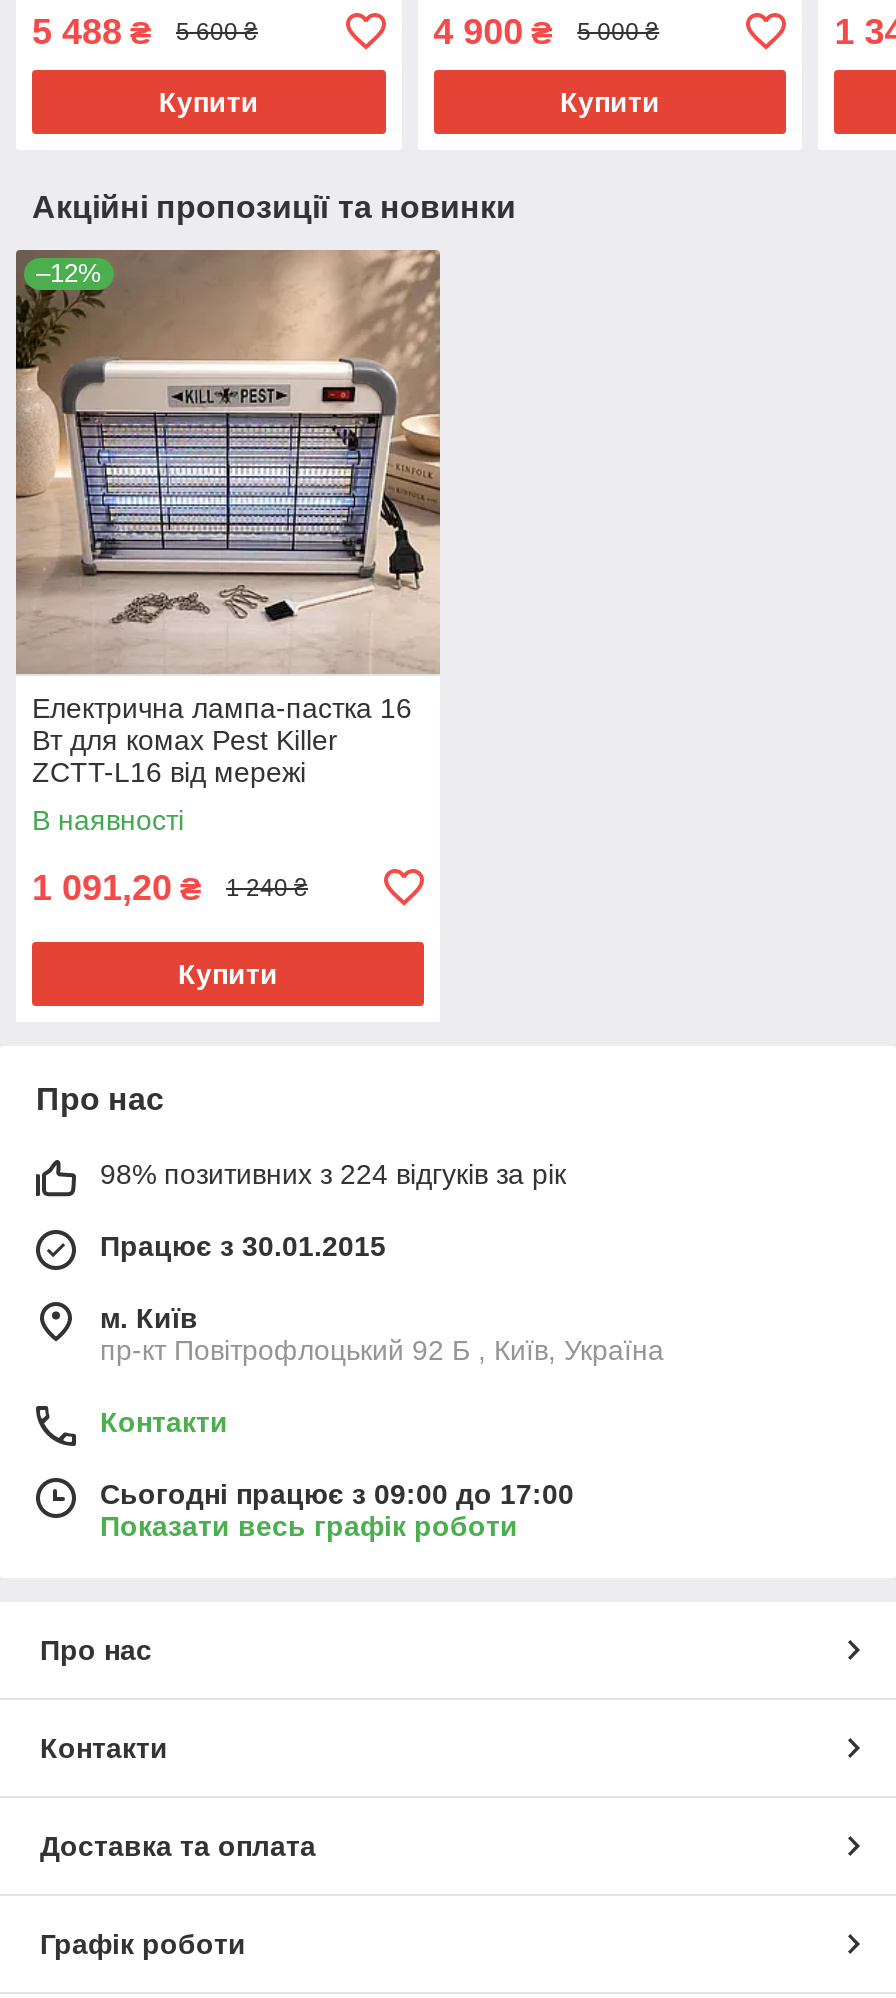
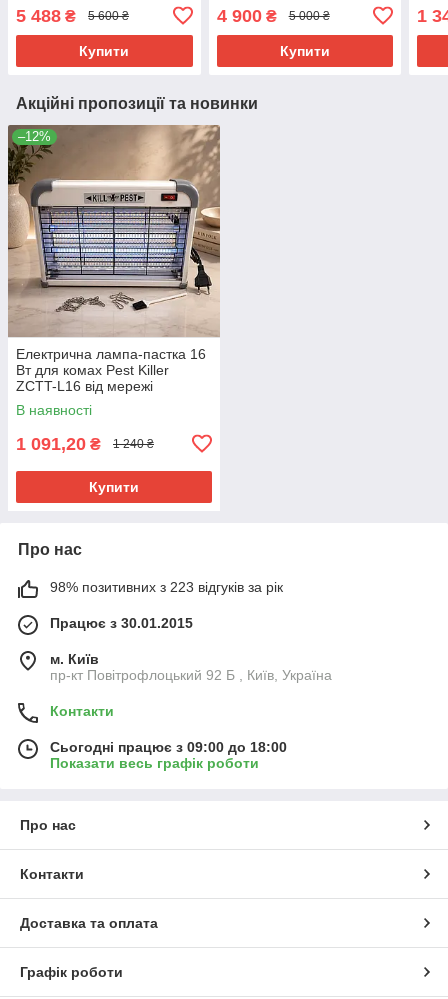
[100,1158,566,1190] 98% позитивних з 224 відгуків за рік -> [50,579,283,595] 98% позитивних з 223 відгуків за рік
[100,1478,574,1510] Сьогодні працює з 09:00 до 17:00 -> [50,739,287,755] Сьогодні працює з 09:00 до 18:00

